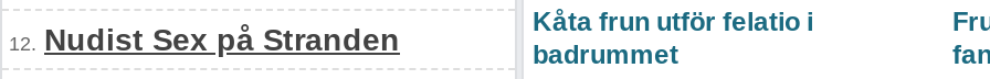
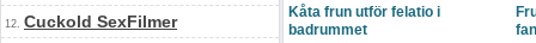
[9,22,400,57] 12. Nudist Sex på Stranden -> [5,12,177,31] 12. Cuckold SexFilmer

